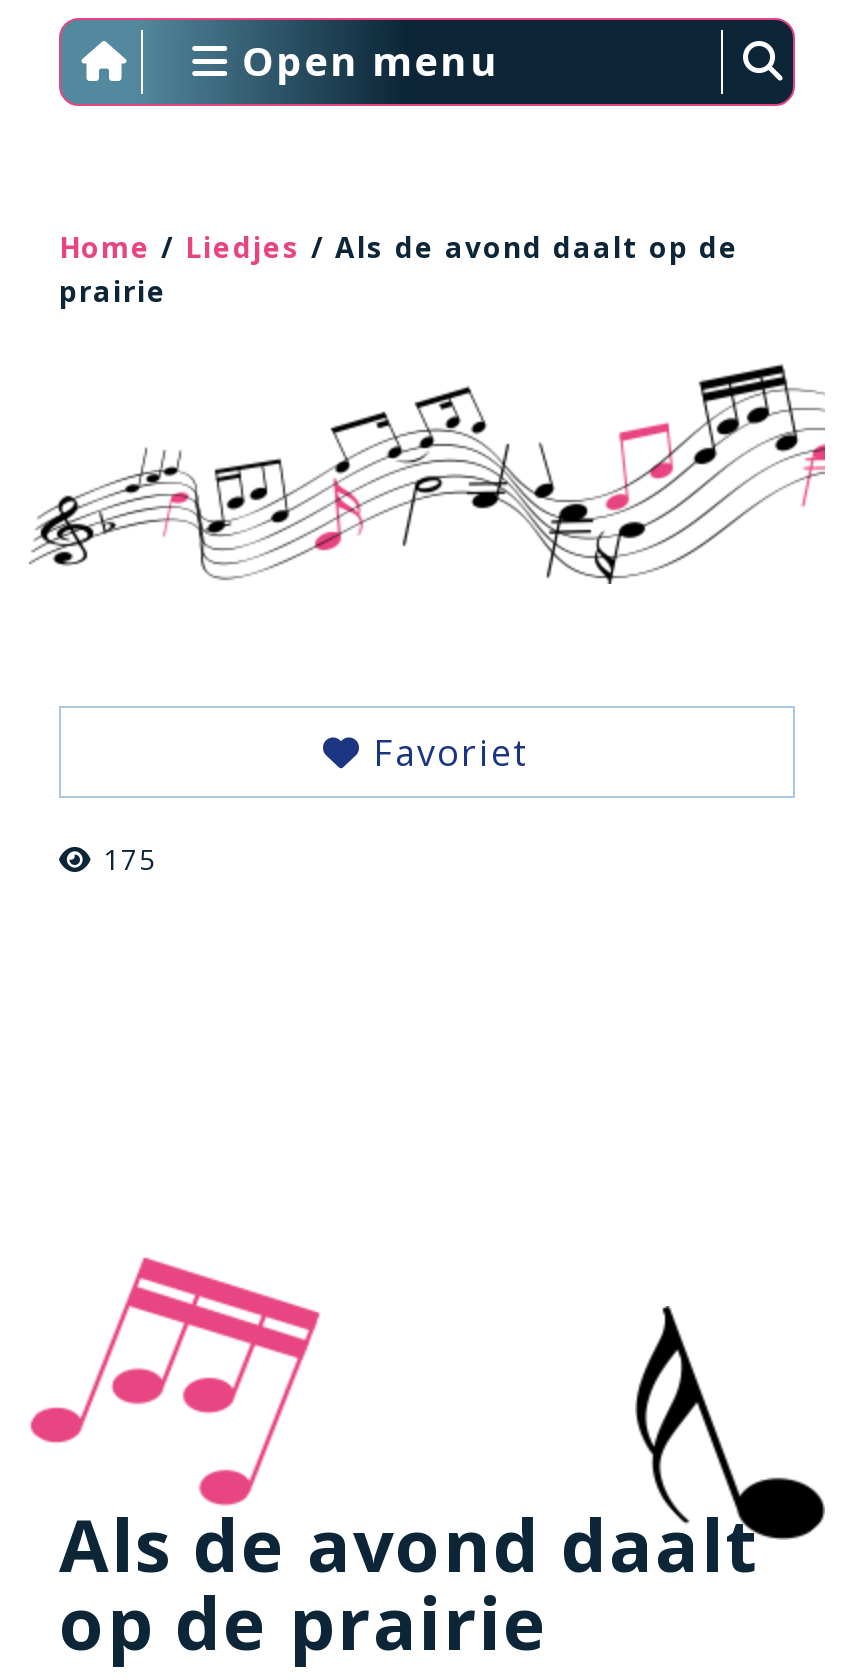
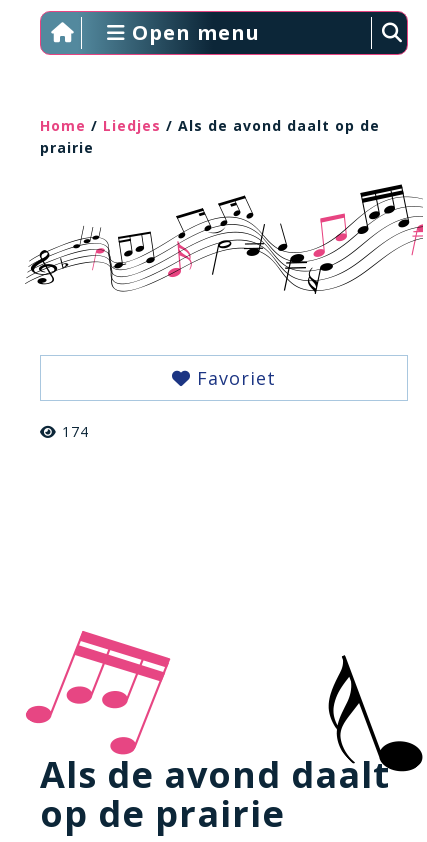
[93,840,157,878] 175 -> [57,422,89,441] 174

